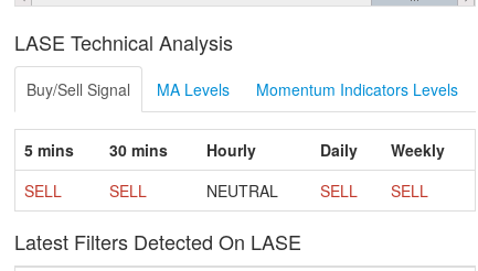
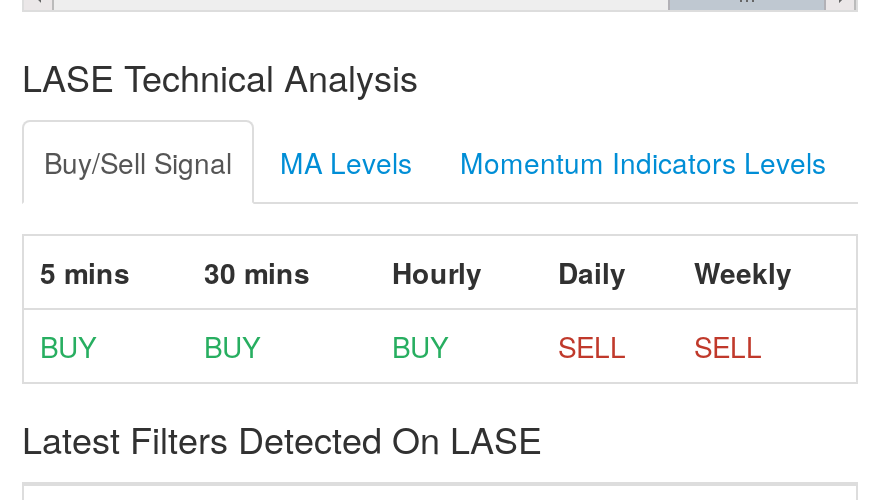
[24,180,278,202] SELL | SELL | NEUTRAL -> [40,326,448,366] BUY | BUY | BUY

